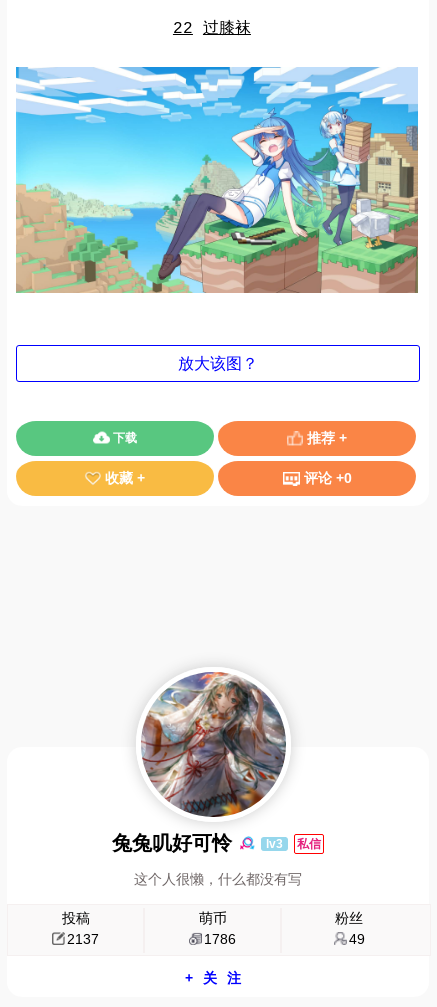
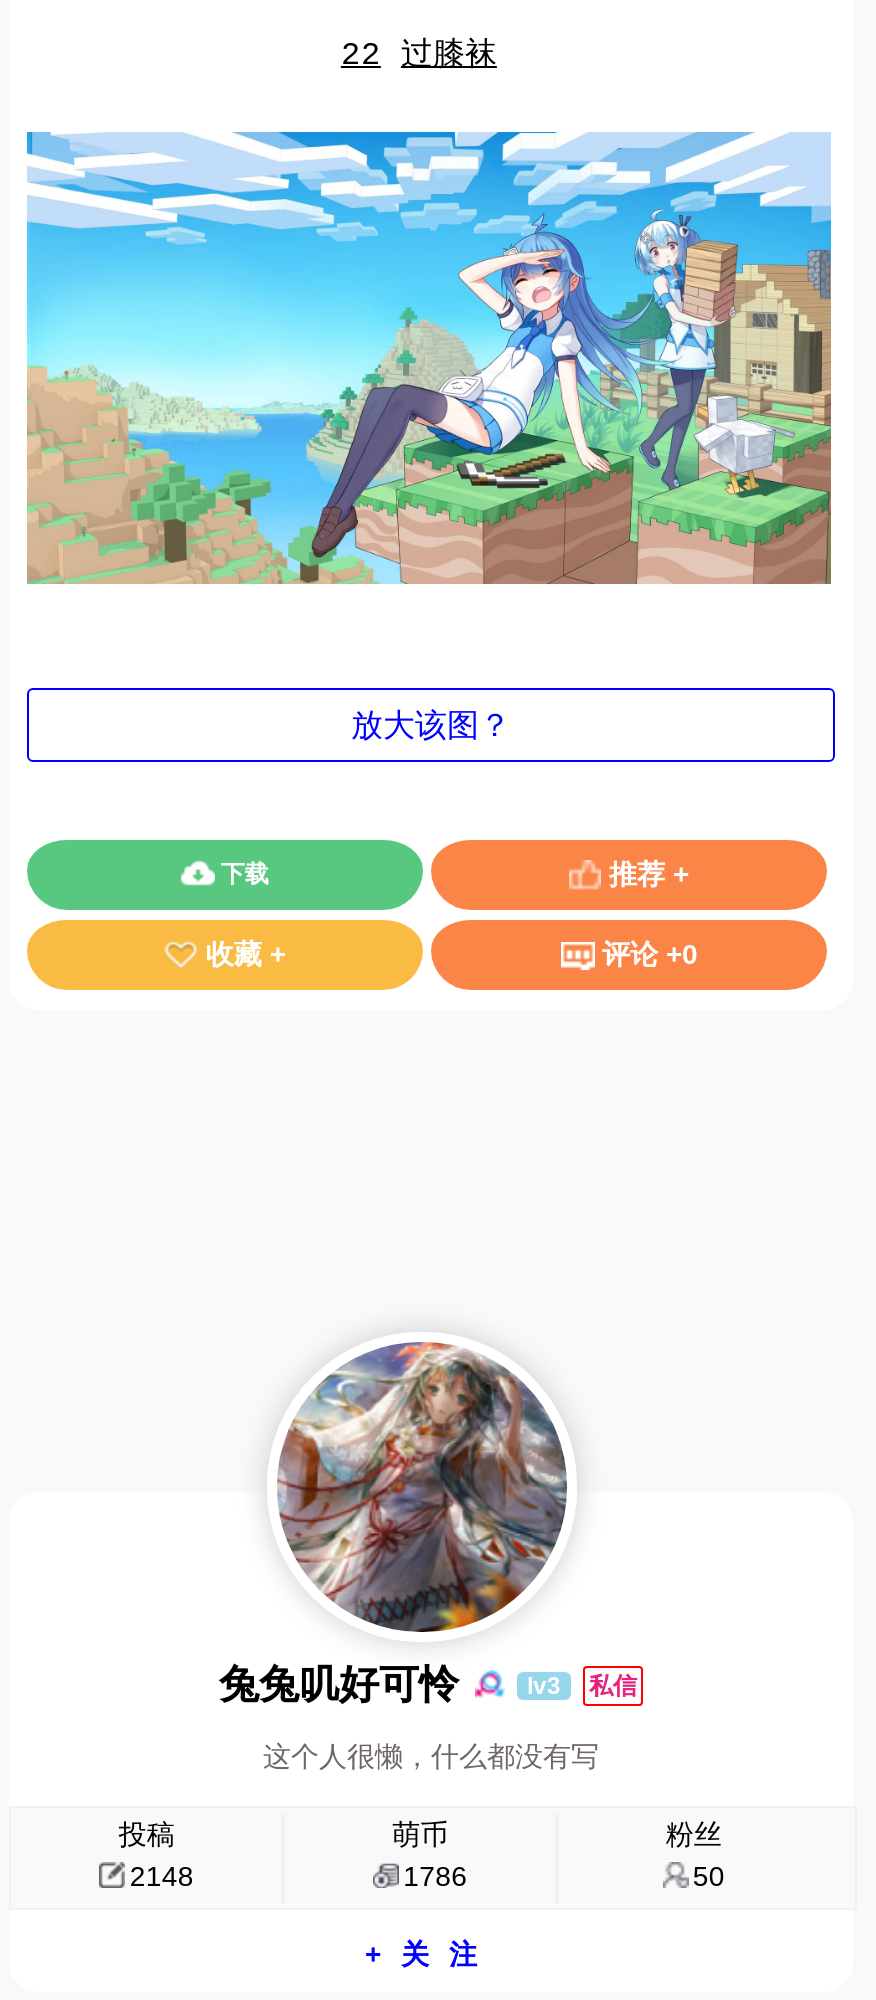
[67,931,99,947] 2137 -> [130,1860,194,1892] 2148
[349,931,365,947] 49 -> [693,1860,725,1892] 50

